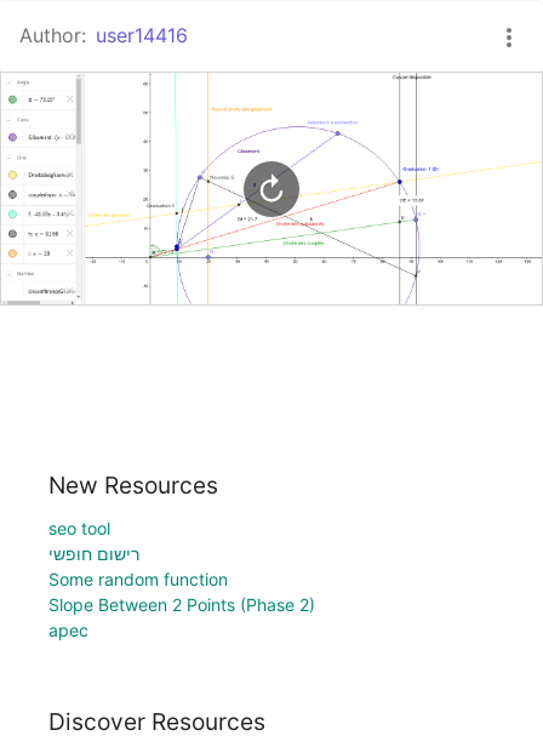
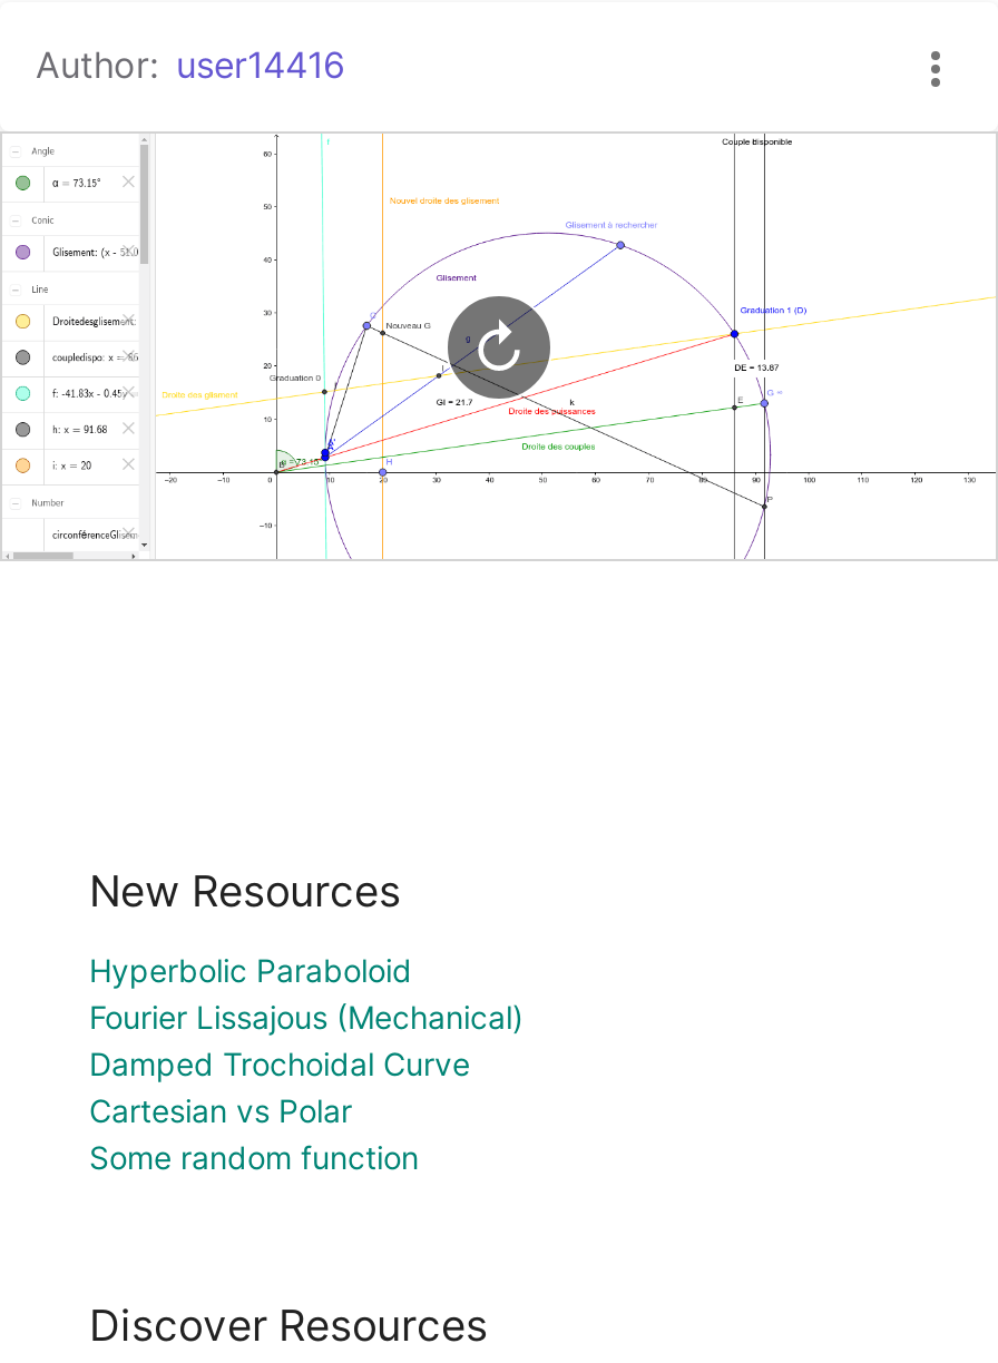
[48,518,139,564] seo tool | רישום חופשי -> [89,951,524,1129] Hyperbolic Paraboloid | Fourier Lissajous (Mechanical) | Damped Trochoidal Curve | Cartesian vs Polar
moved [48,568,228,589] -> [89,1138,419,1175]: Some random function
[48,594,315,640] Slope Between 2 Points (Phase 2) | apec -> none

